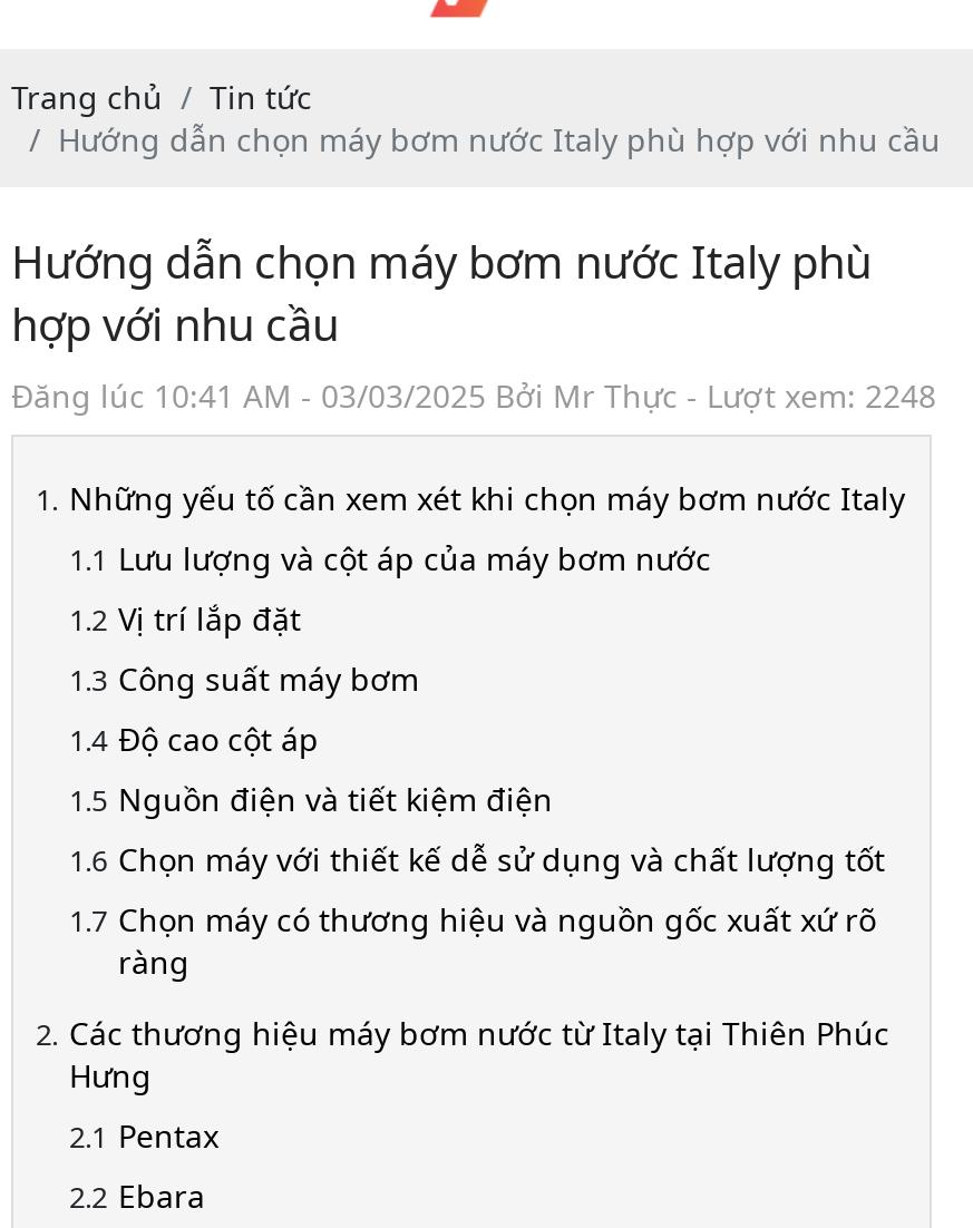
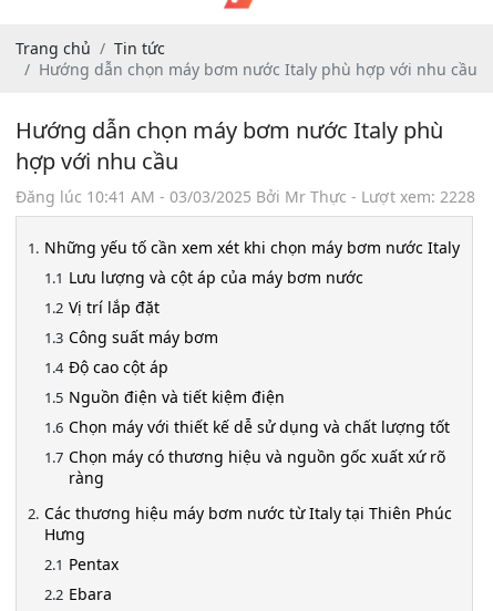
[11,374,936,417] Đăng lúc 10:41 AM - 03/03/2025 Bởi Mr Thực - Lượt xem: 2248 -> [16,186,475,207] Đăng lúc 10:41 AM - 03/03/2025 Bởi Mr Thực - Lượt xem: 2228

